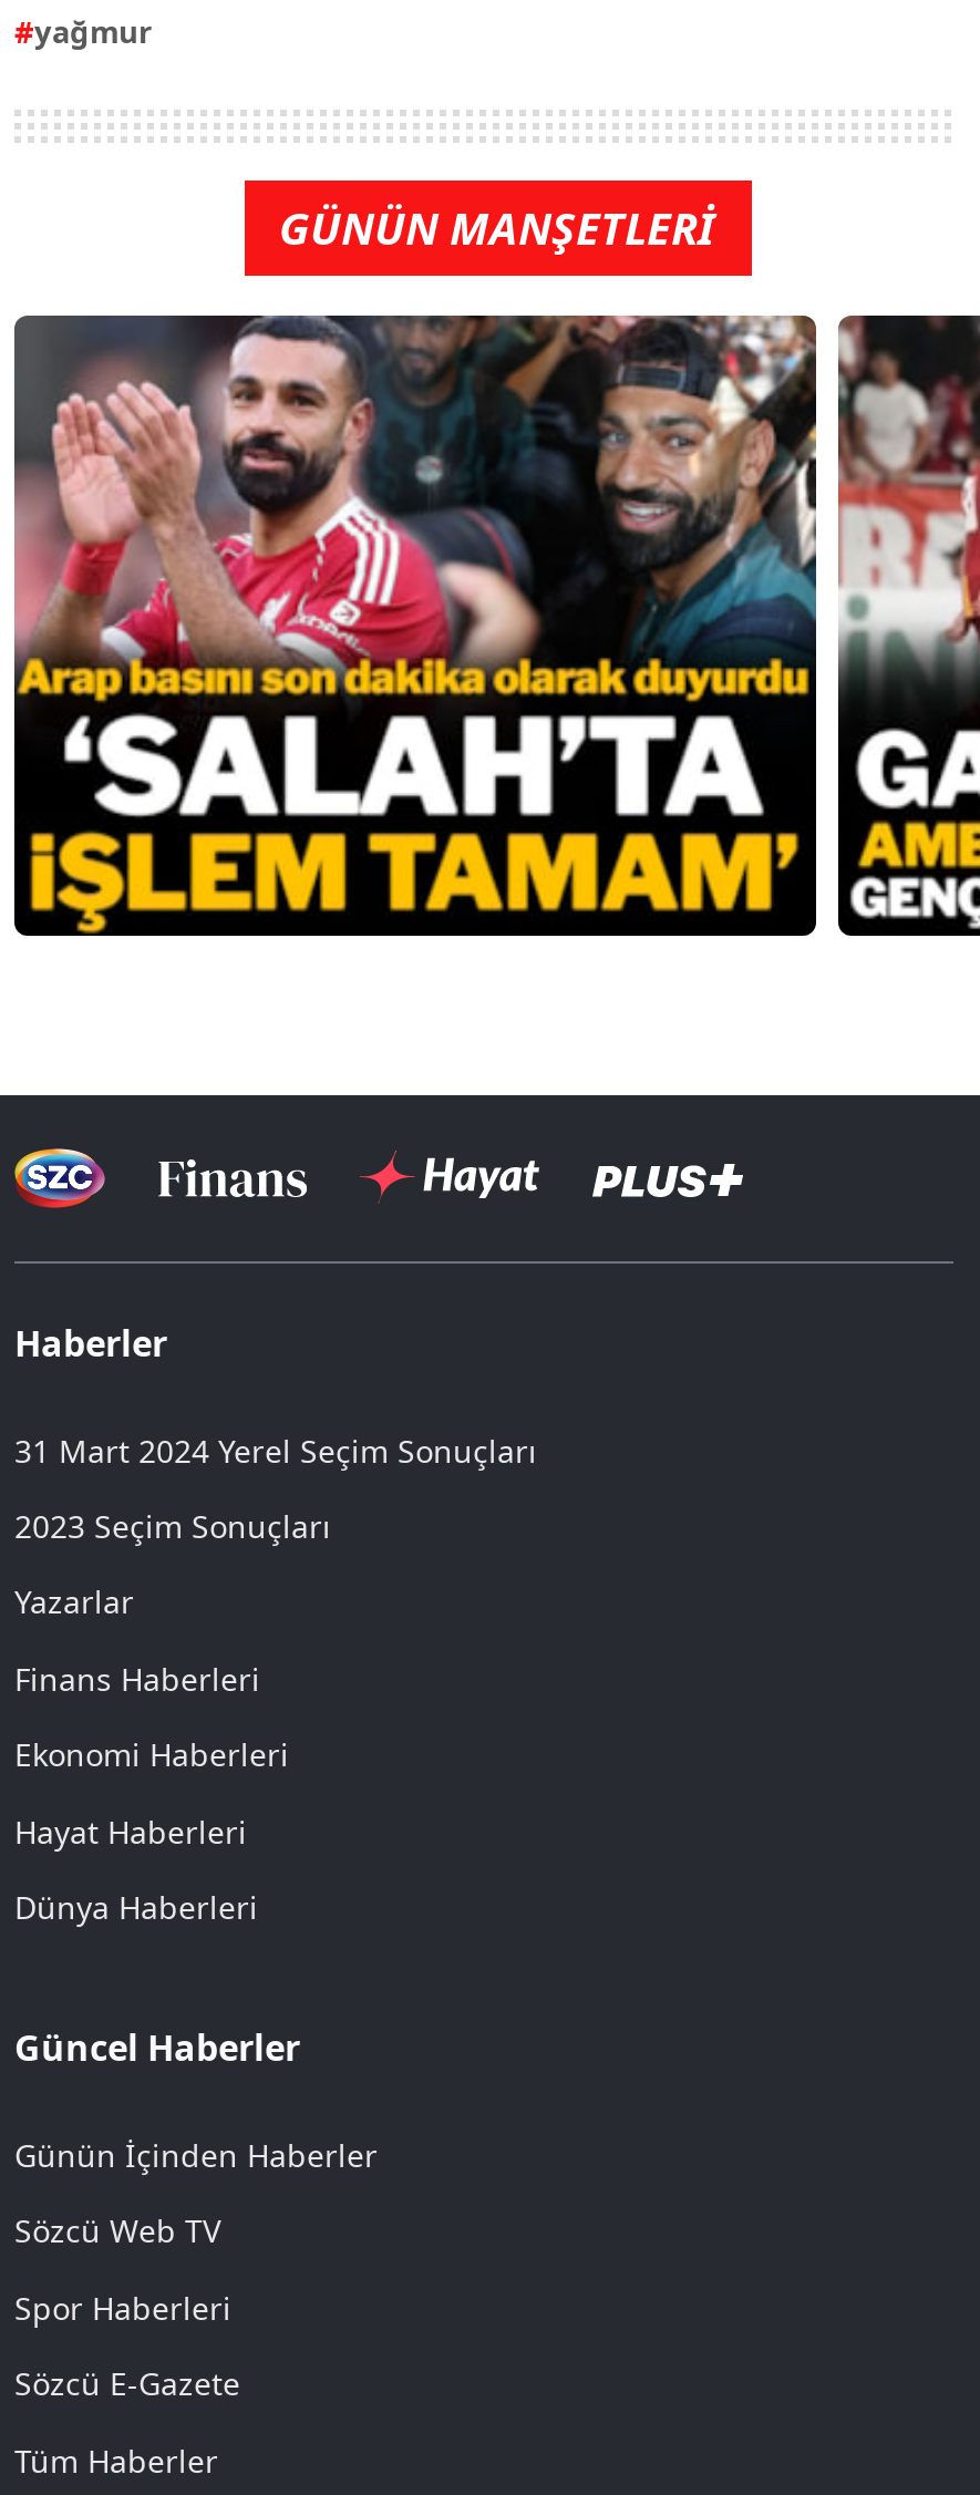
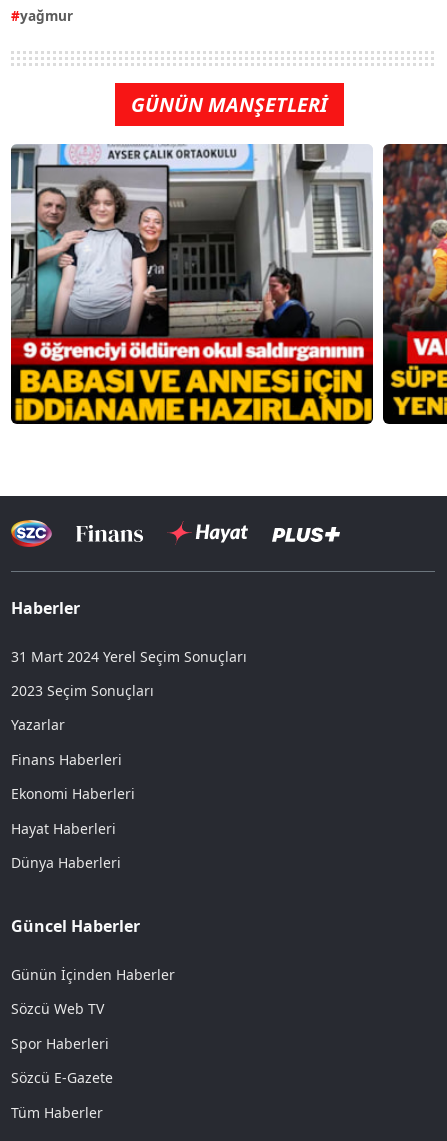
[12,313,818,936] [image] -> [10,143,374,424] [image]
[838,313,973,929] [image] -> [382,143,444,421] [image]

